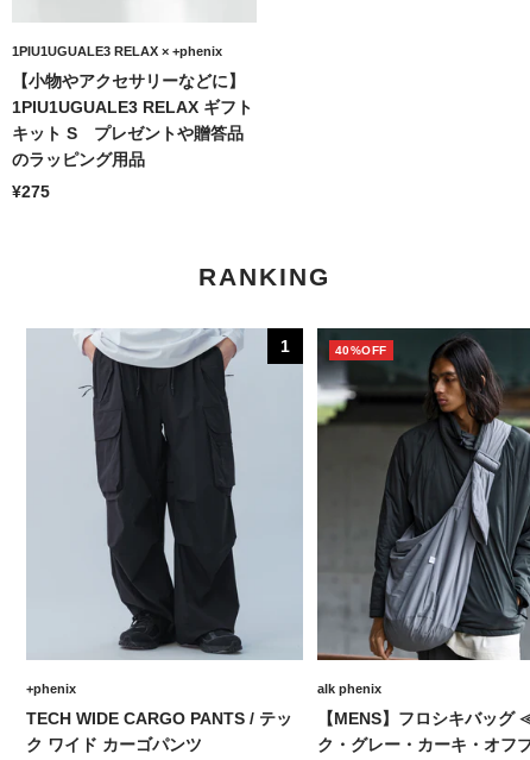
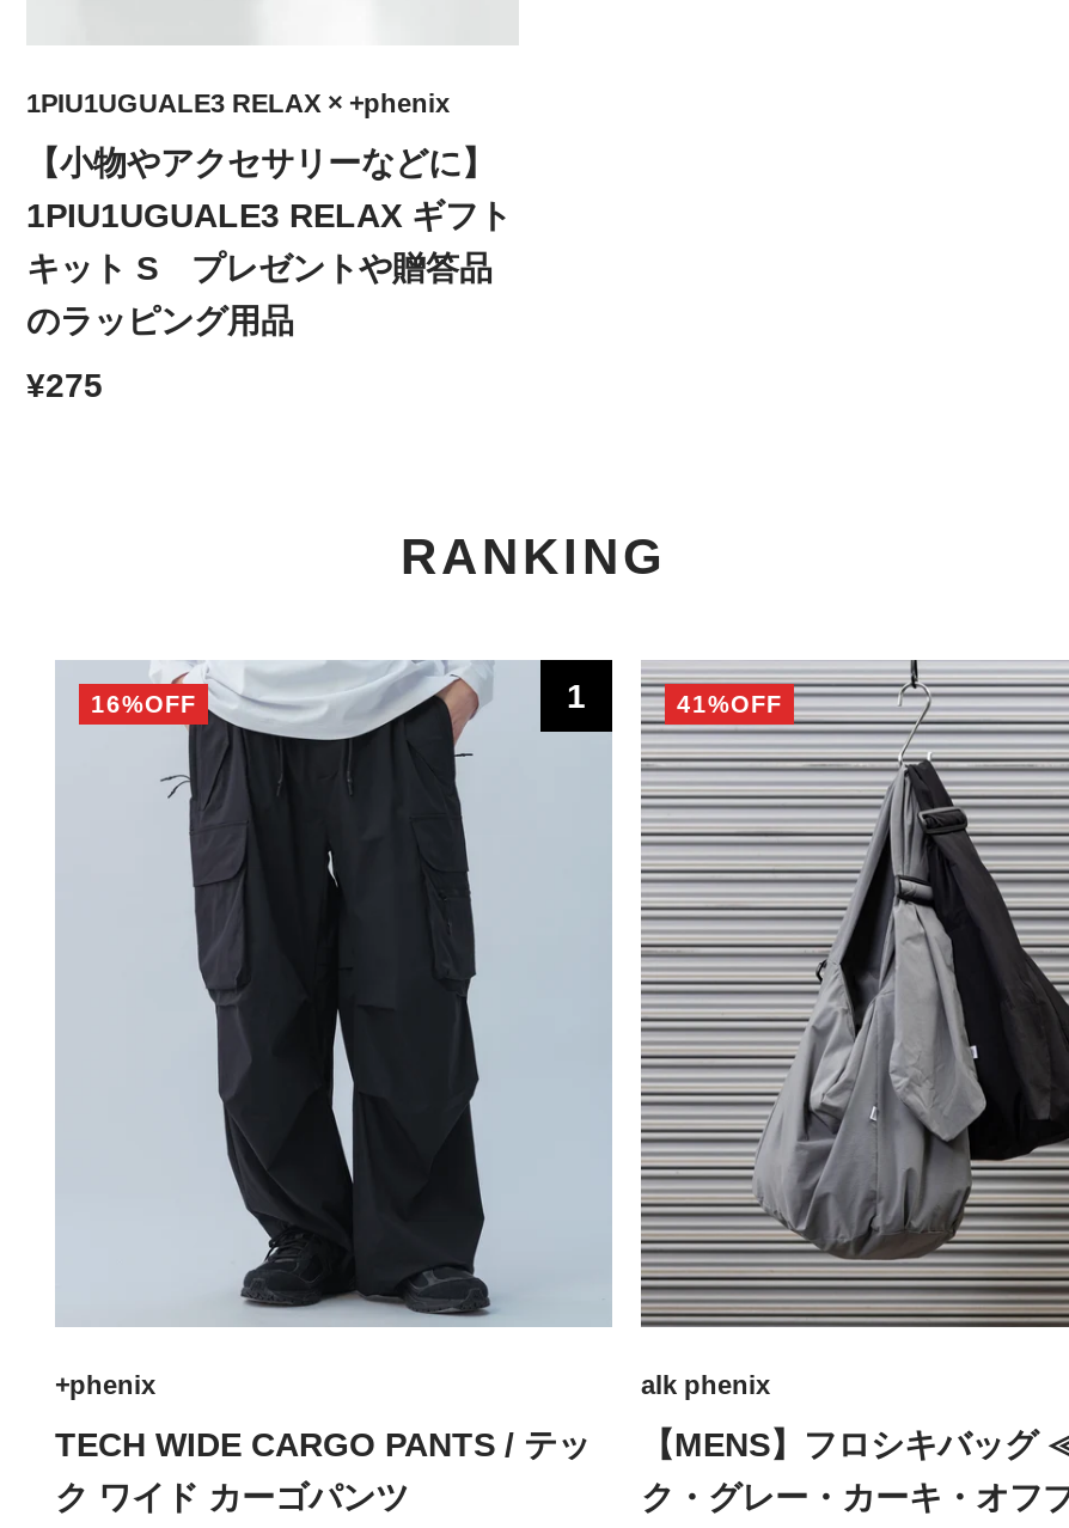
none -> [91,690,196,716] 16%OFF
[317,327,526,660] [image] | 40%OFF -> [641,660,1062,1330] [image] | 41%OFF

